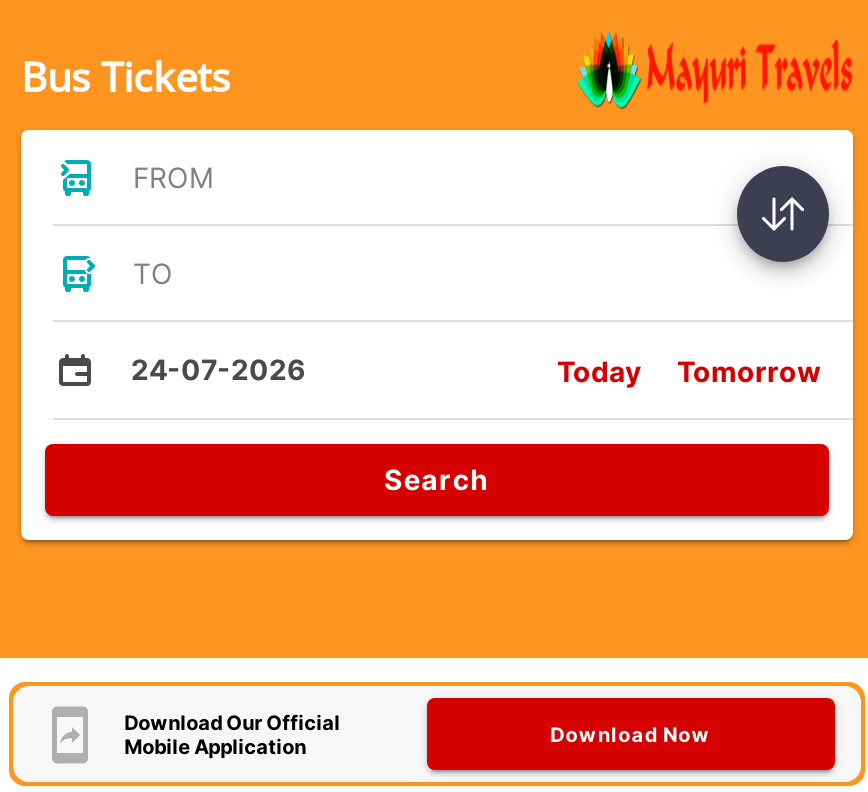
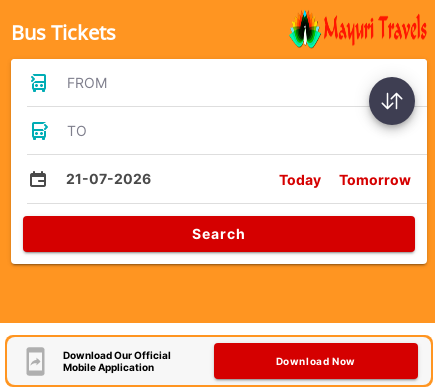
[131,352,305,386] 24-07-2026 -> [66,170,151,187] 21-07-2026

